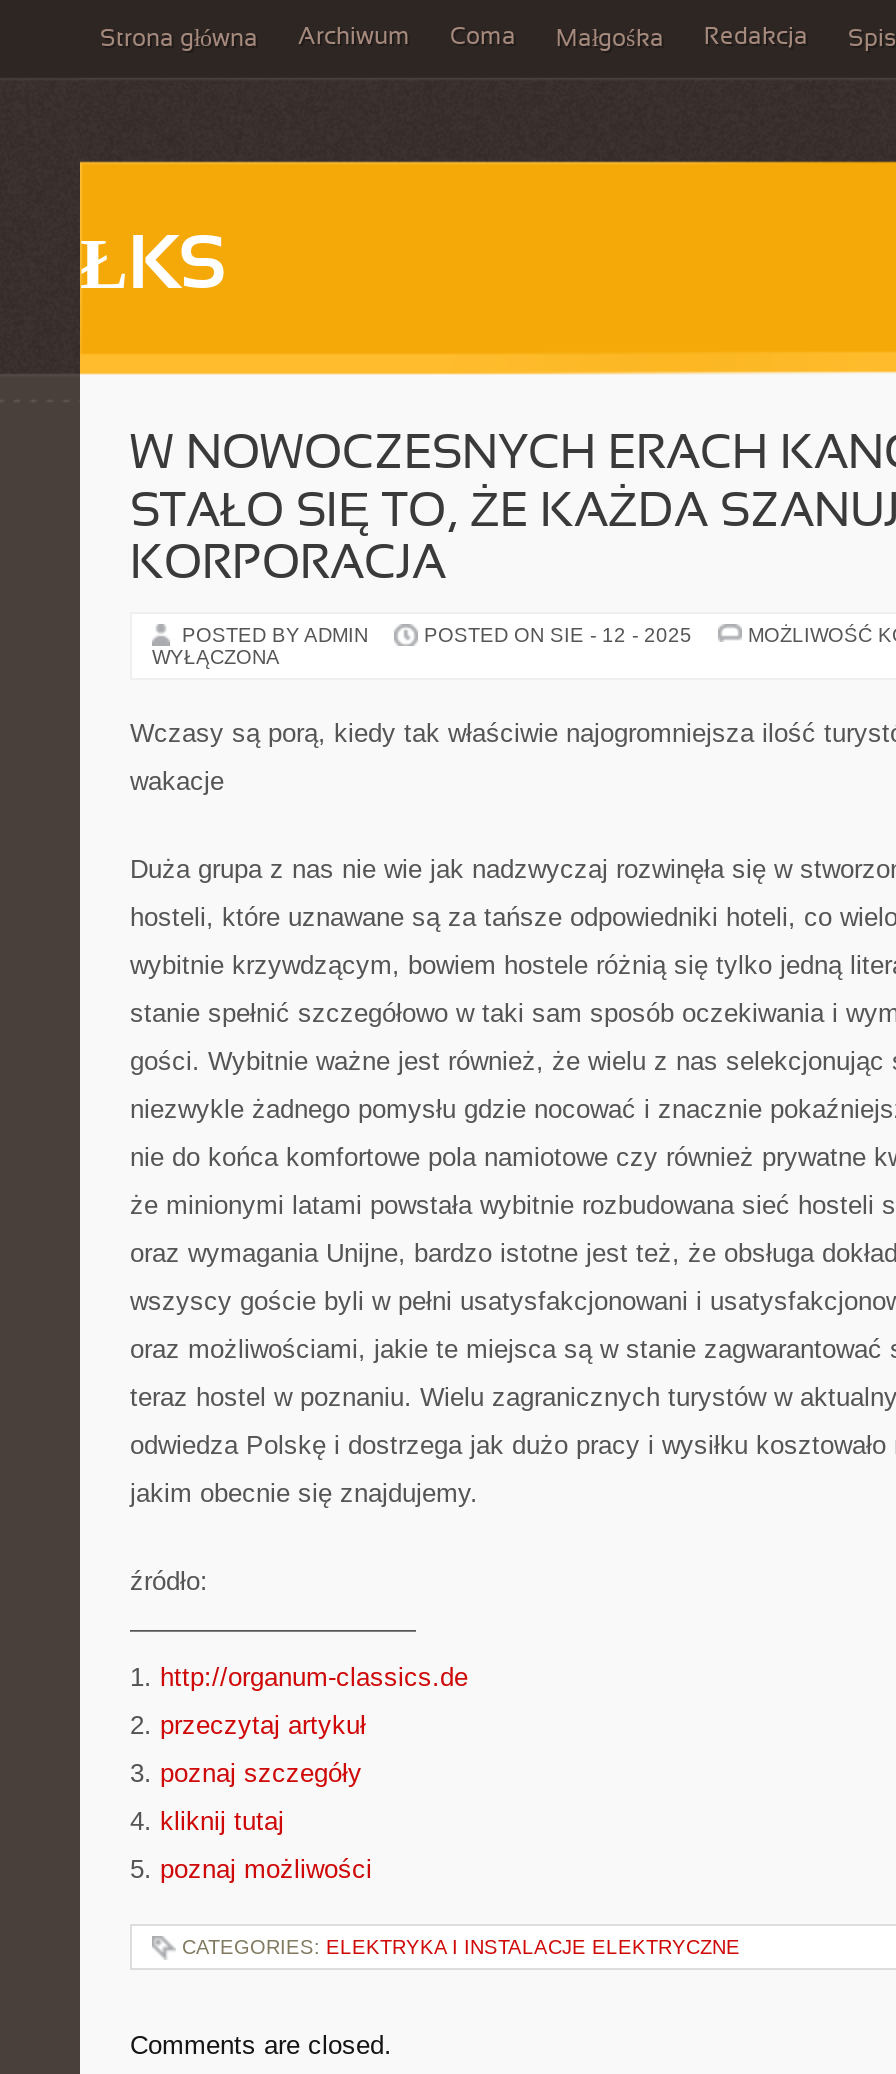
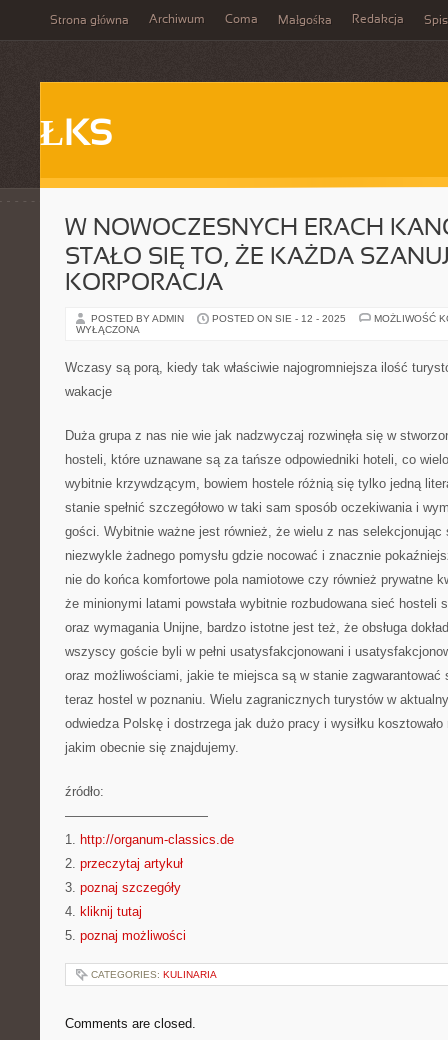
[182,1936,740,1958] CATEGORIES: ELEKTRYKA I INSTALACJE ELEKTRYCZNE -> [91,969,217,980] CATEGORIES: KULINARIA

